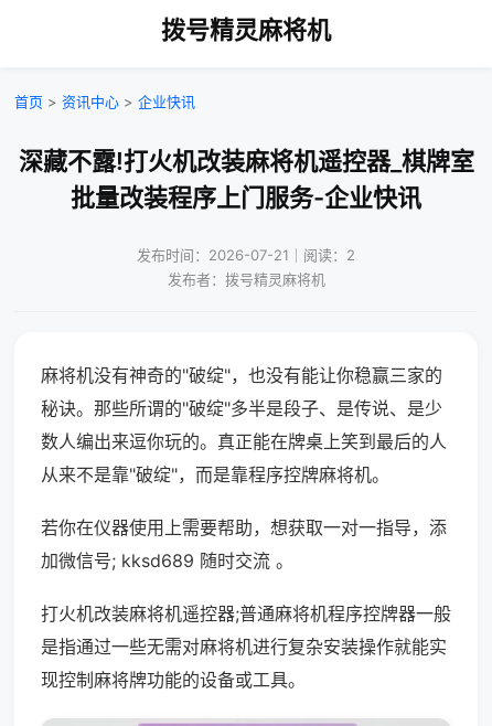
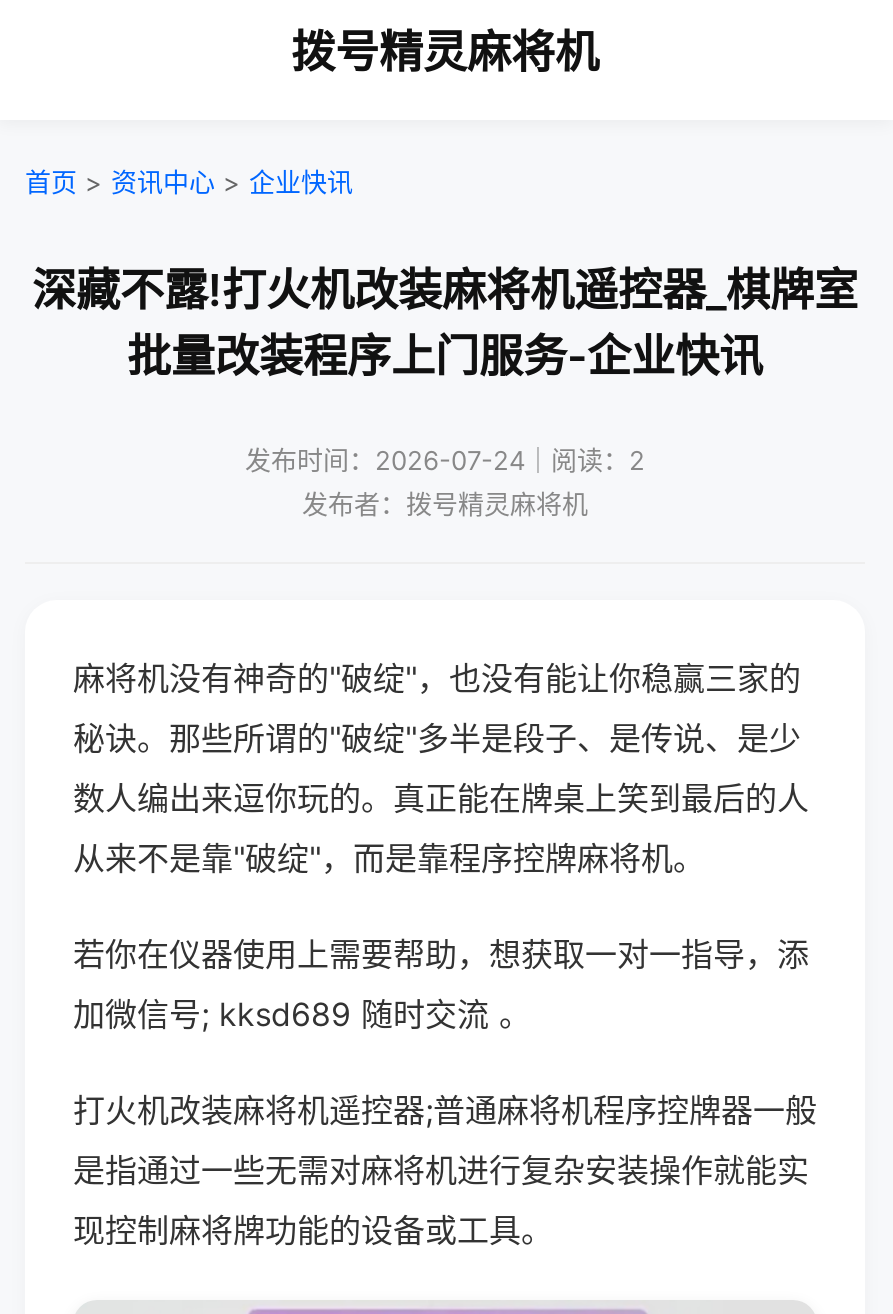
[137,246,355,264] 发布时间：2026-07-21｜阅读：2 -> [245,444,645,476] 发布时间：2026-07-24｜阅读：2

